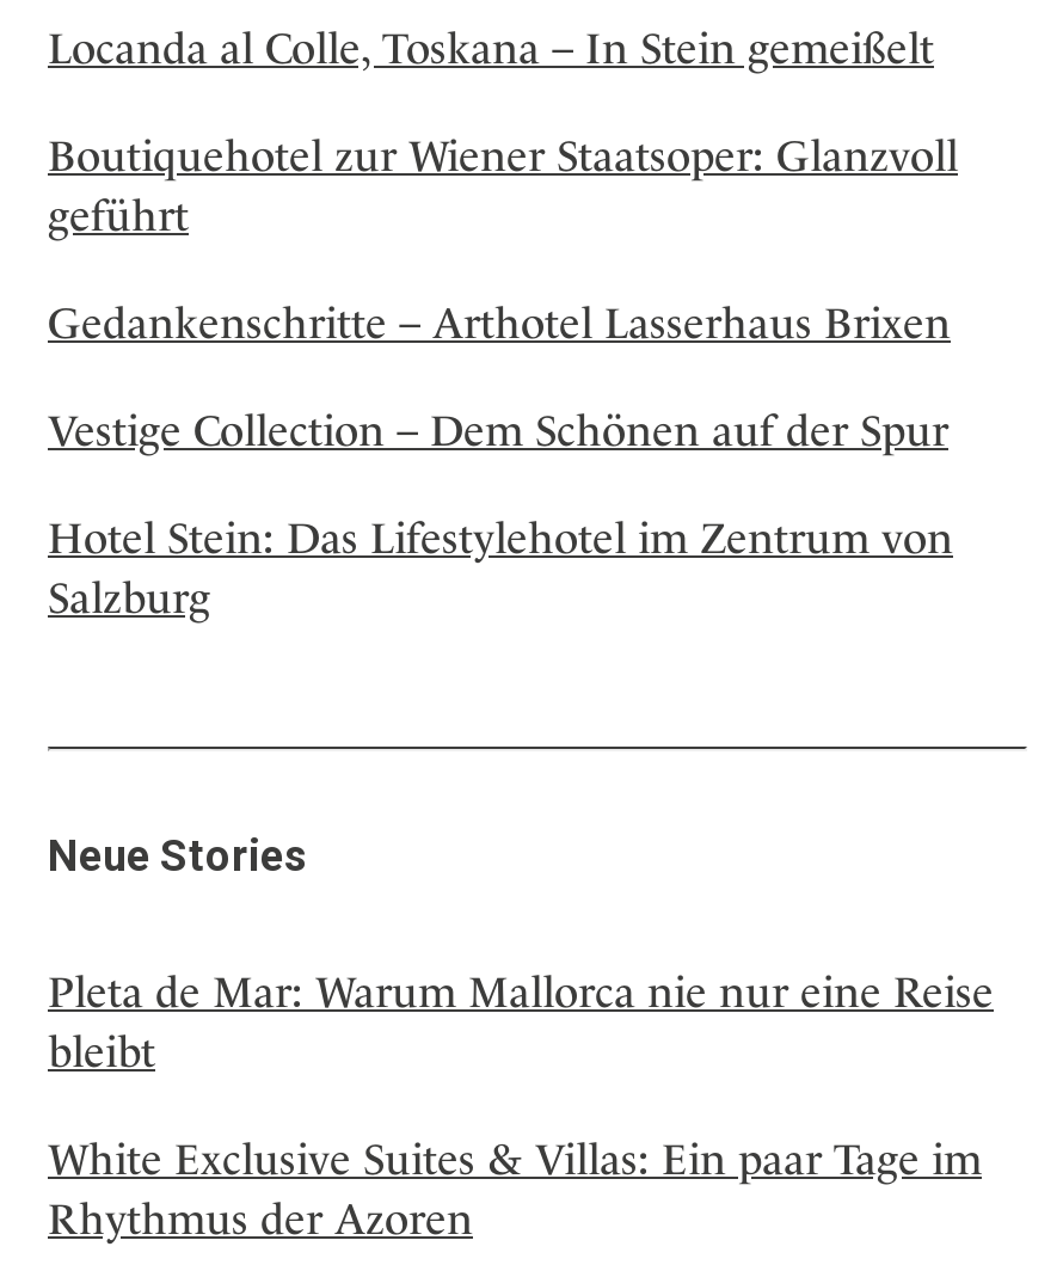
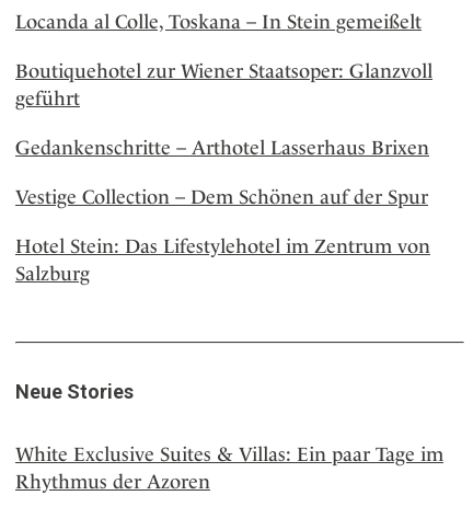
[48,966,994,1076] Pleta de Mar: Warum Mallorca nie nur eine Reise | bleibt -> none

